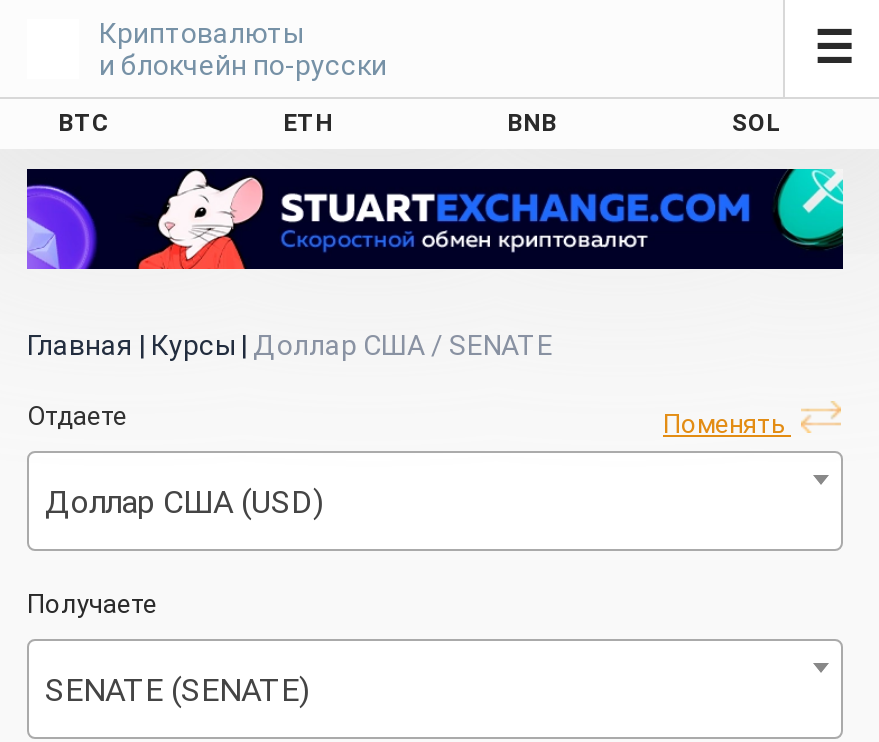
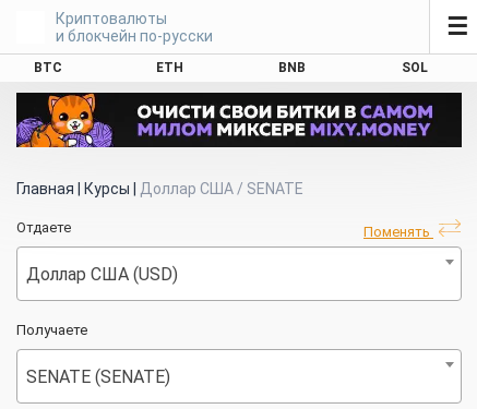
[25,167,845,271] [image] -> [15,92,463,148] [image]

